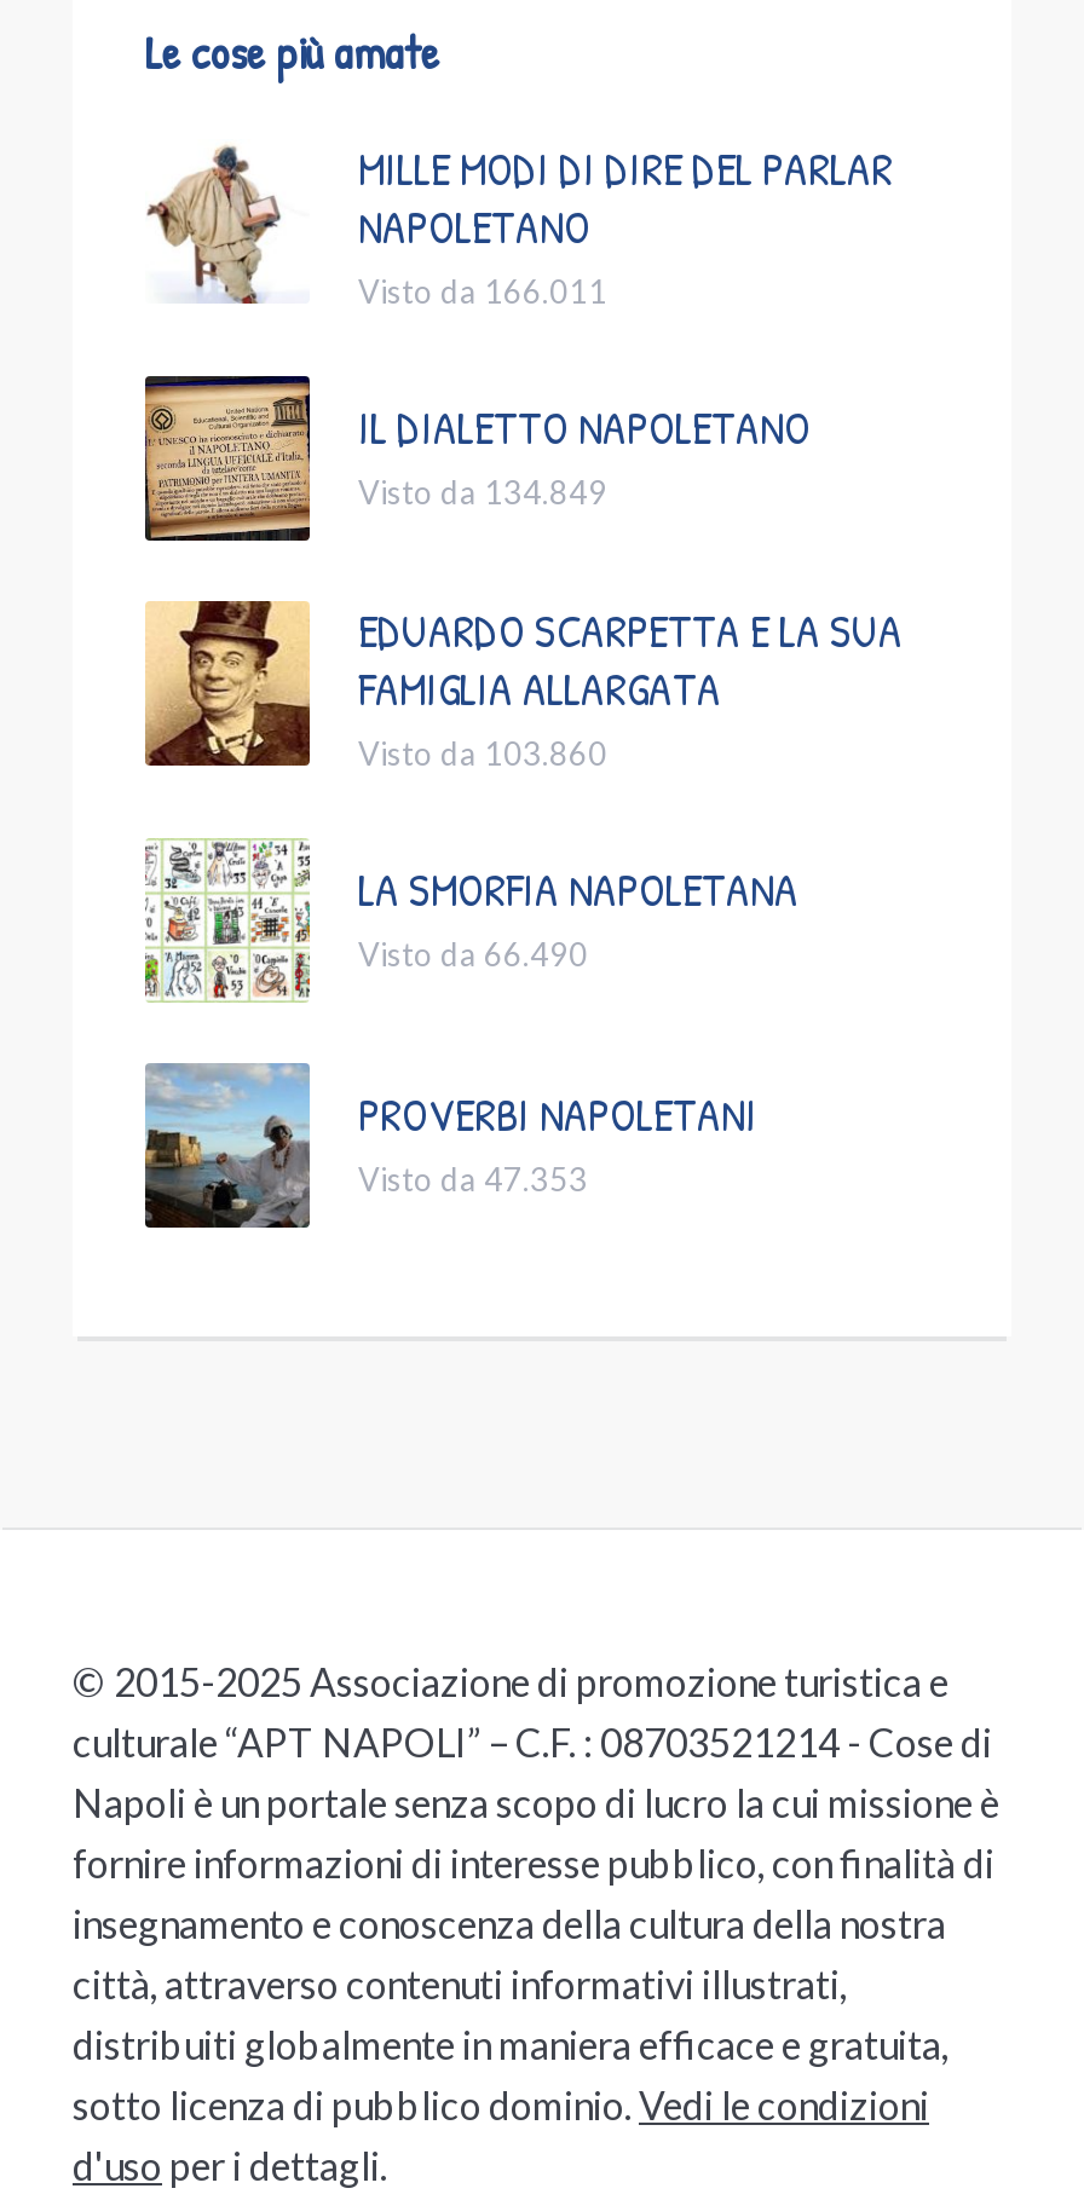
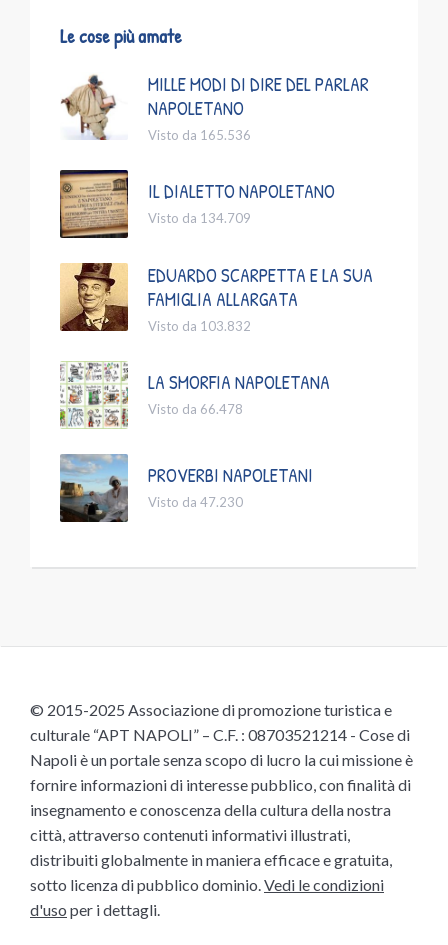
[358,271,607,310] Visto da 166.011 -> [148,127,251,143] Visto da 165.536
[358,472,607,511] Visto da 134.849 -> [148,210,251,226] Visto da 134.709
[358,733,607,772] Visto da 103.860 -> [148,318,251,334] Visto da 103.832
[358,934,588,973] Visto da 66.490 -> [148,401,243,417] Visto da 66.478
[358,1159,588,1198] Visto da 47.353 -> [148,494,243,510] Visto da 47.230

